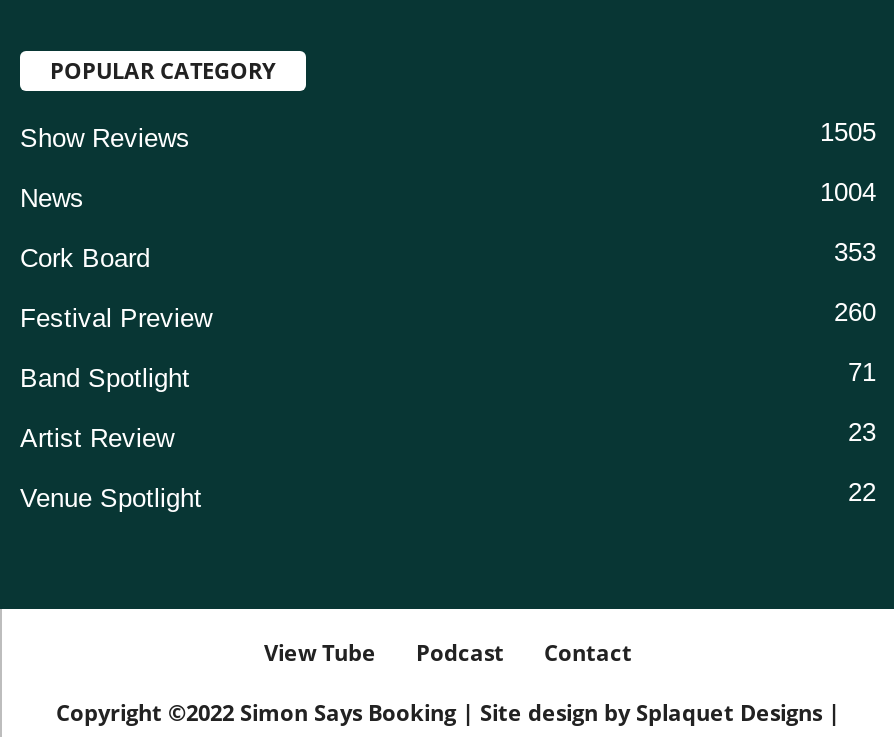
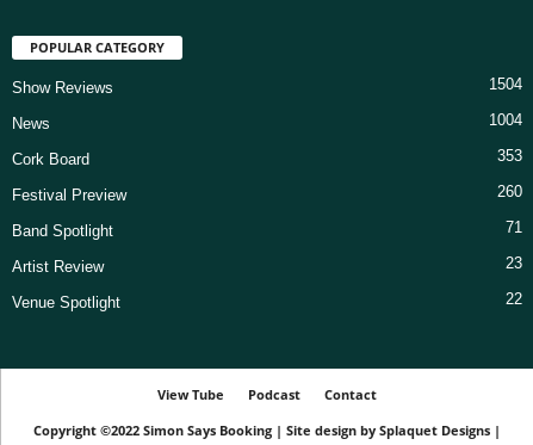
[820,117,876,147] 1505 -> [489,75,522,93] 1504

